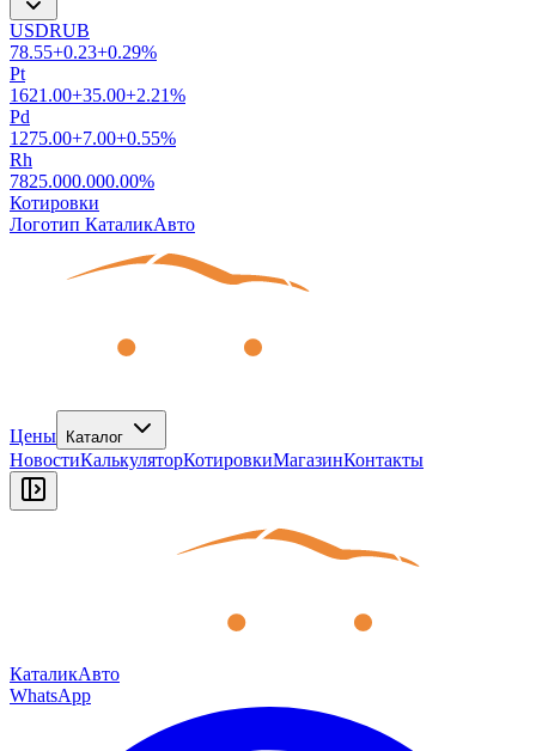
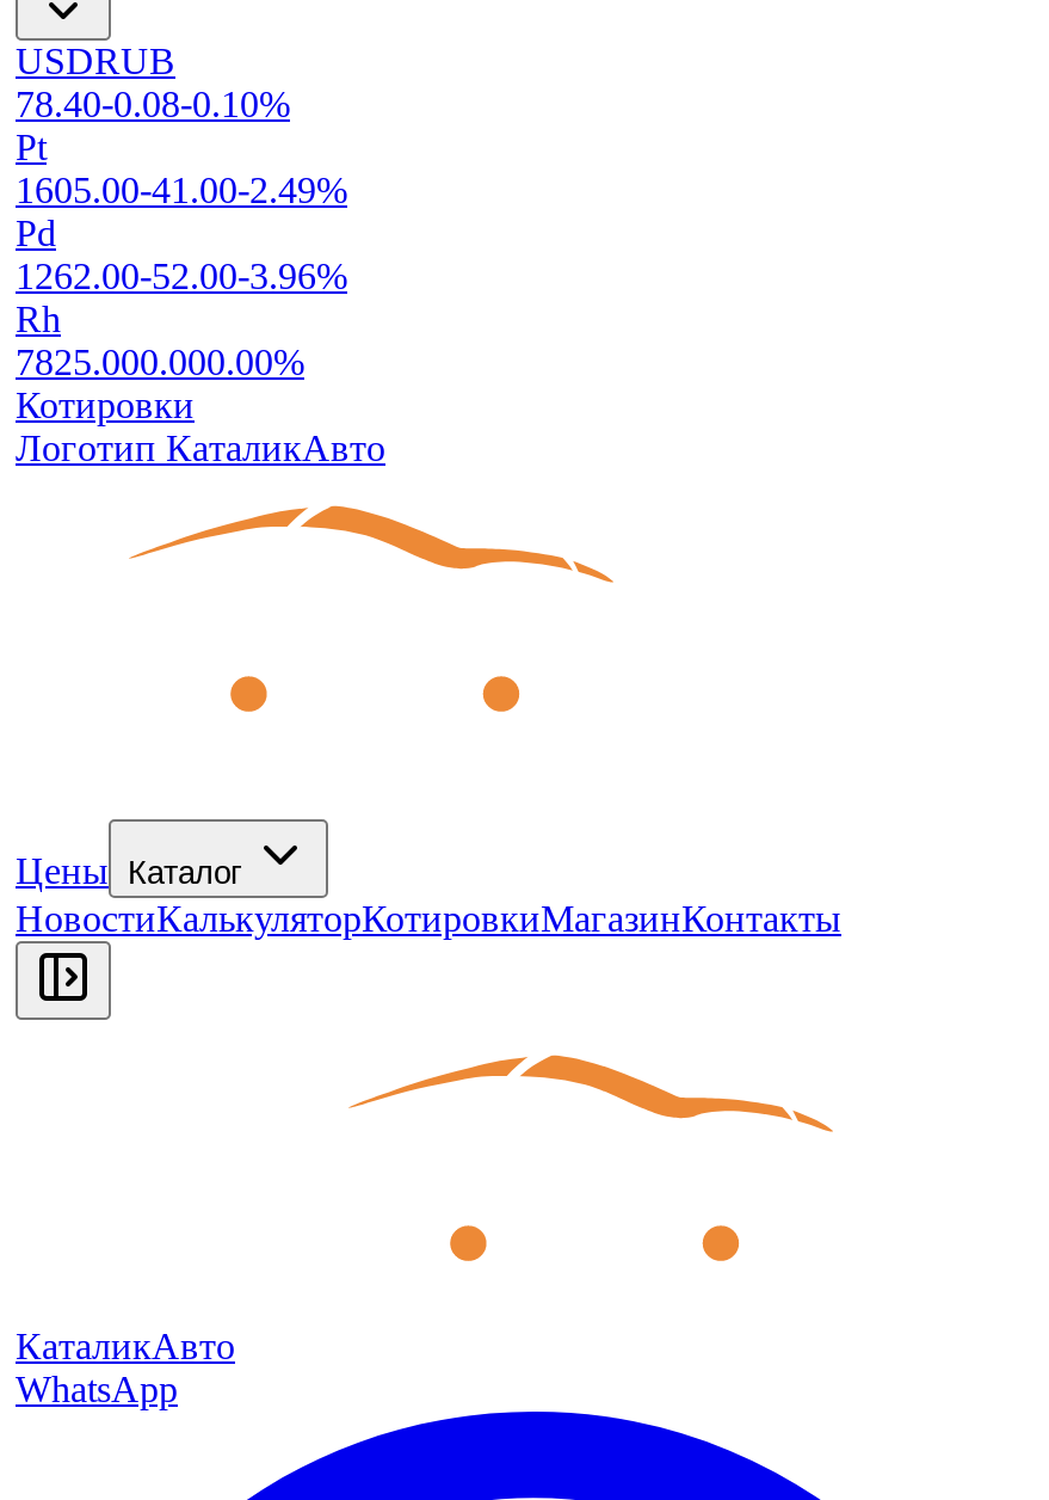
[10,42,157,62] 78.55+0.23+0.29% -> [16,84,290,124] 78.40-0.08-0.10%
[10,85,185,105] 1621.00+35.00+2.21% -> [16,170,347,210] 1605.00-41.00-2.49%
[10,128,176,148] 1275.00+7.00+0.55% -> [16,256,347,296] 1262.00-52.00-3.96%

